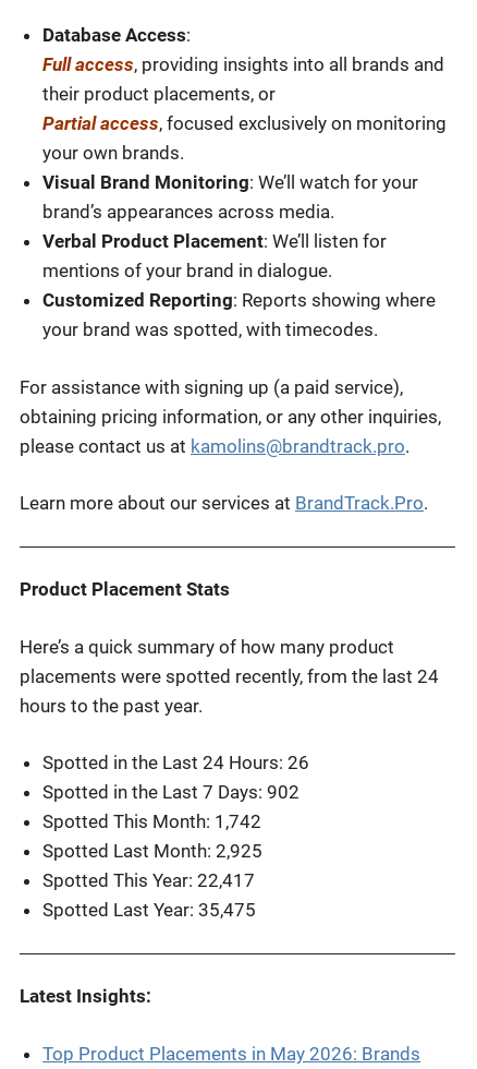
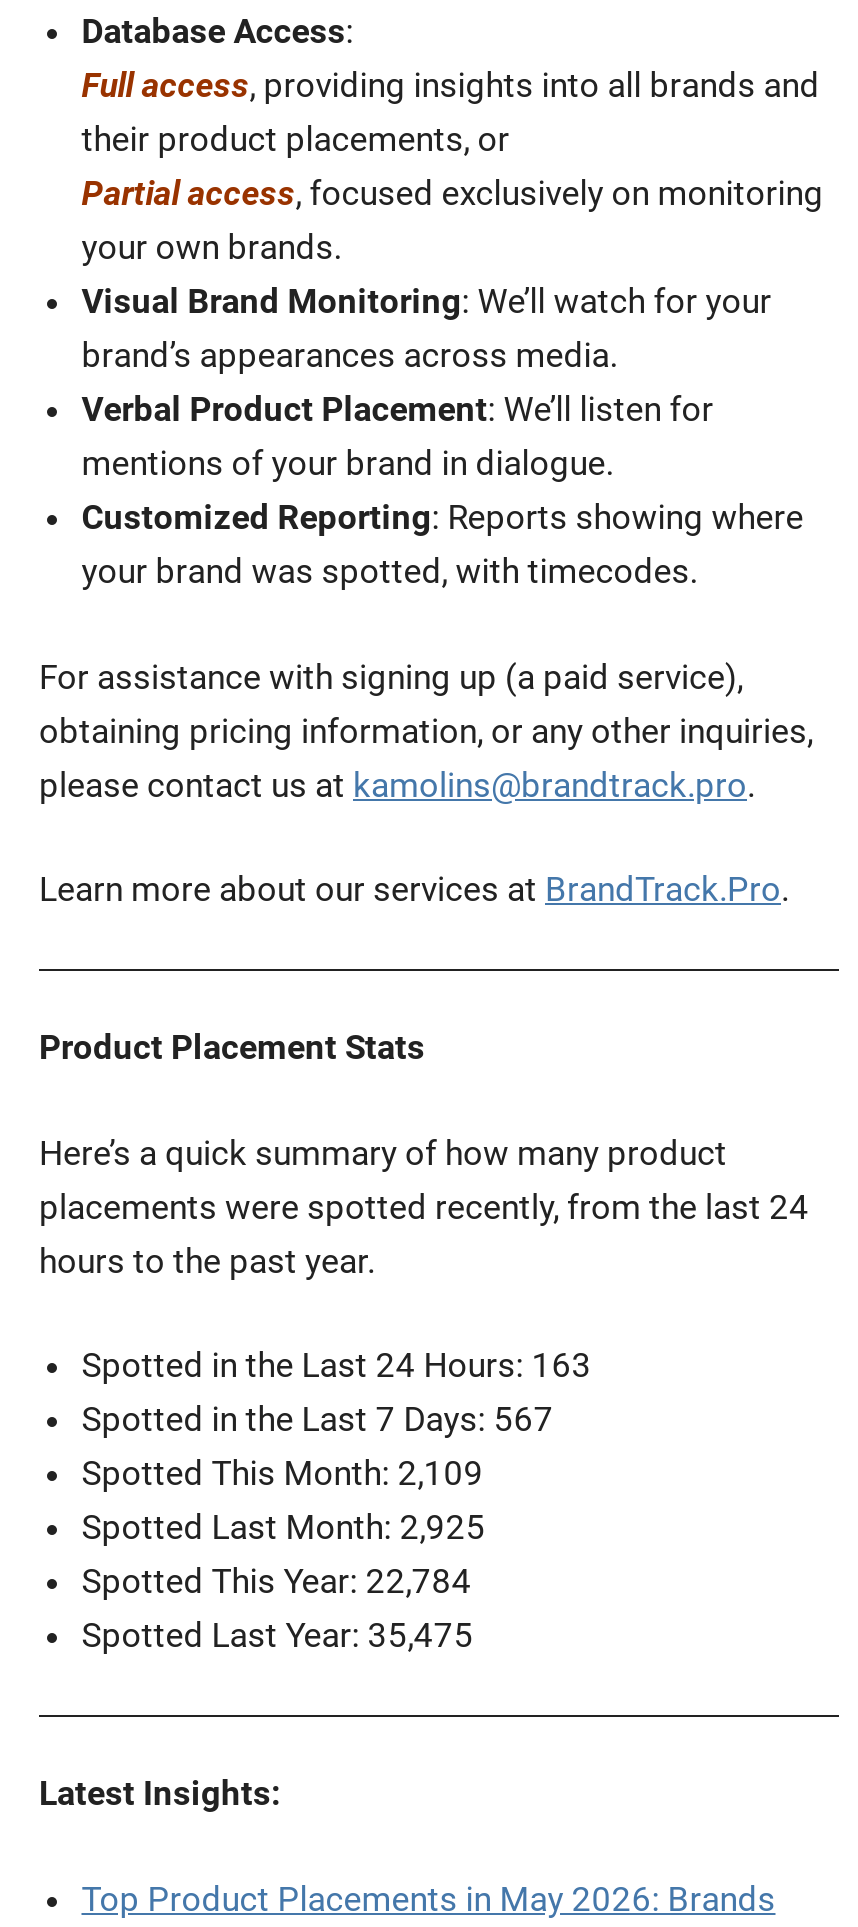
[43,752,310,773] Spotted in the Last 24 Hours: 26 -> [81,1345,591,1385] Spotted in the Last 24 Hours: 163
[43,781,300,803] Spotted in the Last 7 Days: 902 -> [81,1399,553,1439] Spotted in the Last 7 Days: 567
[43,811,262,832] Spotted This Month: 1,742 -> [81,1453,483,1493] Spotted This Month: 2,109
[43,869,255,891] Spotted This Year: 22,417 -> [81,1561,471,1601] Spotted This Year: 22,784

